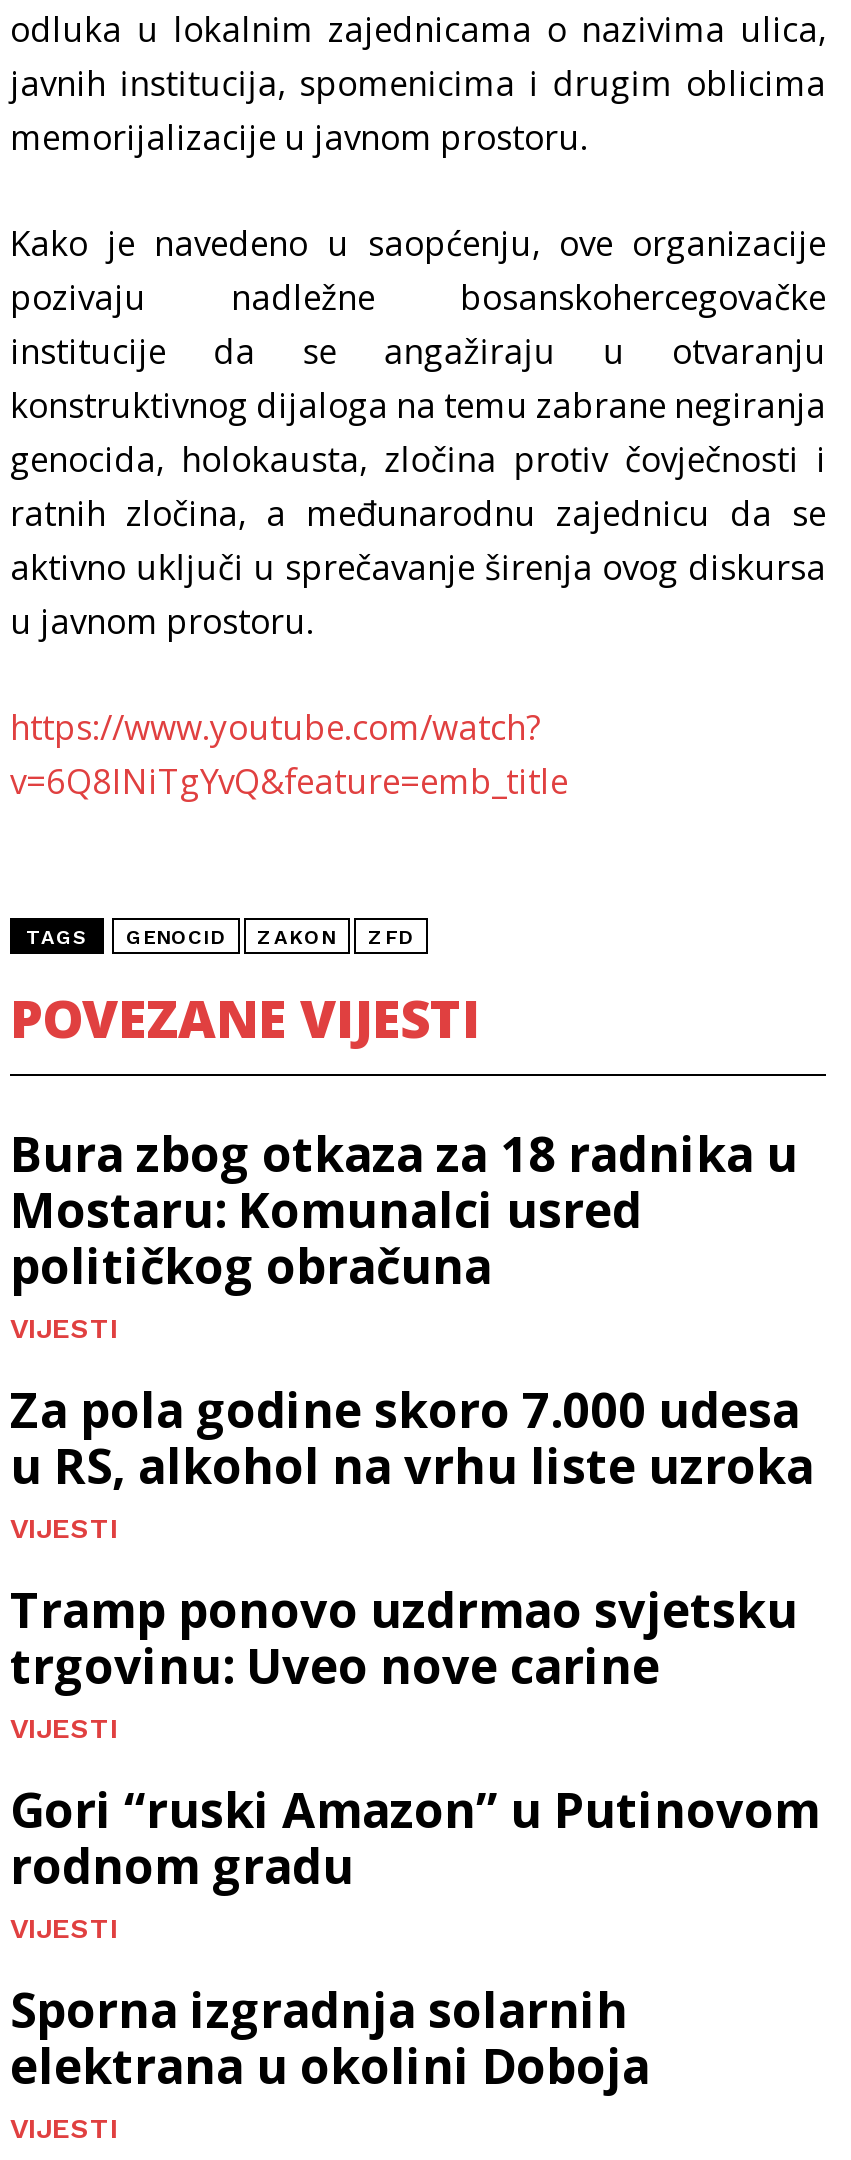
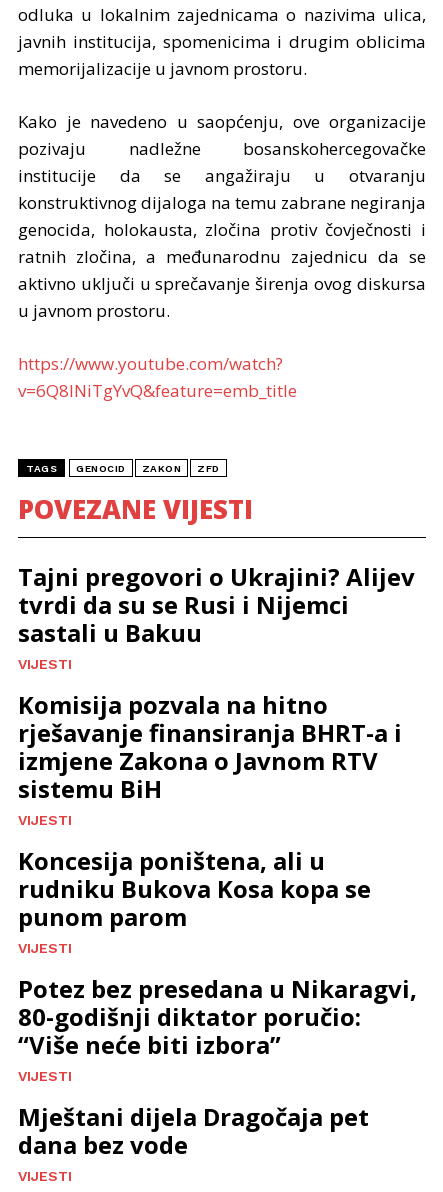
[10,1120,798,1298] Bura zbog otkaza za 18 radnika u | Mostaru: Komunalci usred | političkog obračuna -> [18,560,415,649] Tajni pregovori o Ukrajini? Alijev | tvrdi da su se Rusi i Nijemci | sastali u Bakuu
[10,1376,814,1498] Za pola godine skoro 7.000 udesa | u RS, alkohol na vrhu liste uzroka -> [18,688,402,805] Komisija pozvala na hitno | rješavanje finansiranja BHRT-a i | izmjene Zakona o Javnom RTV | sistemu BiH
[10,1576,798,1698] Tramp ponovo uzdrmao svjetsku | trgovinu: Uveo nove carine -> [18,844,371,933] Koncesija poništena, ali u | rudniku Bukova Kosa kopa se | punom parom
[10,1776,820,1898] Gori “ruski Amazon” u Putinovom | rodnom gradu -> [18,972,417,1061] Potez bez presedana u Nikaragvi, | 80-godišnji diktator poručio: | “Više neće biti izbora”
[10,1976,650,2098] Sporna izgradnja solarnih | elektrana u okolini Doboja -> [18,1100,369,1161] Mještani dijela Dragočaja pet | dana bez vode

